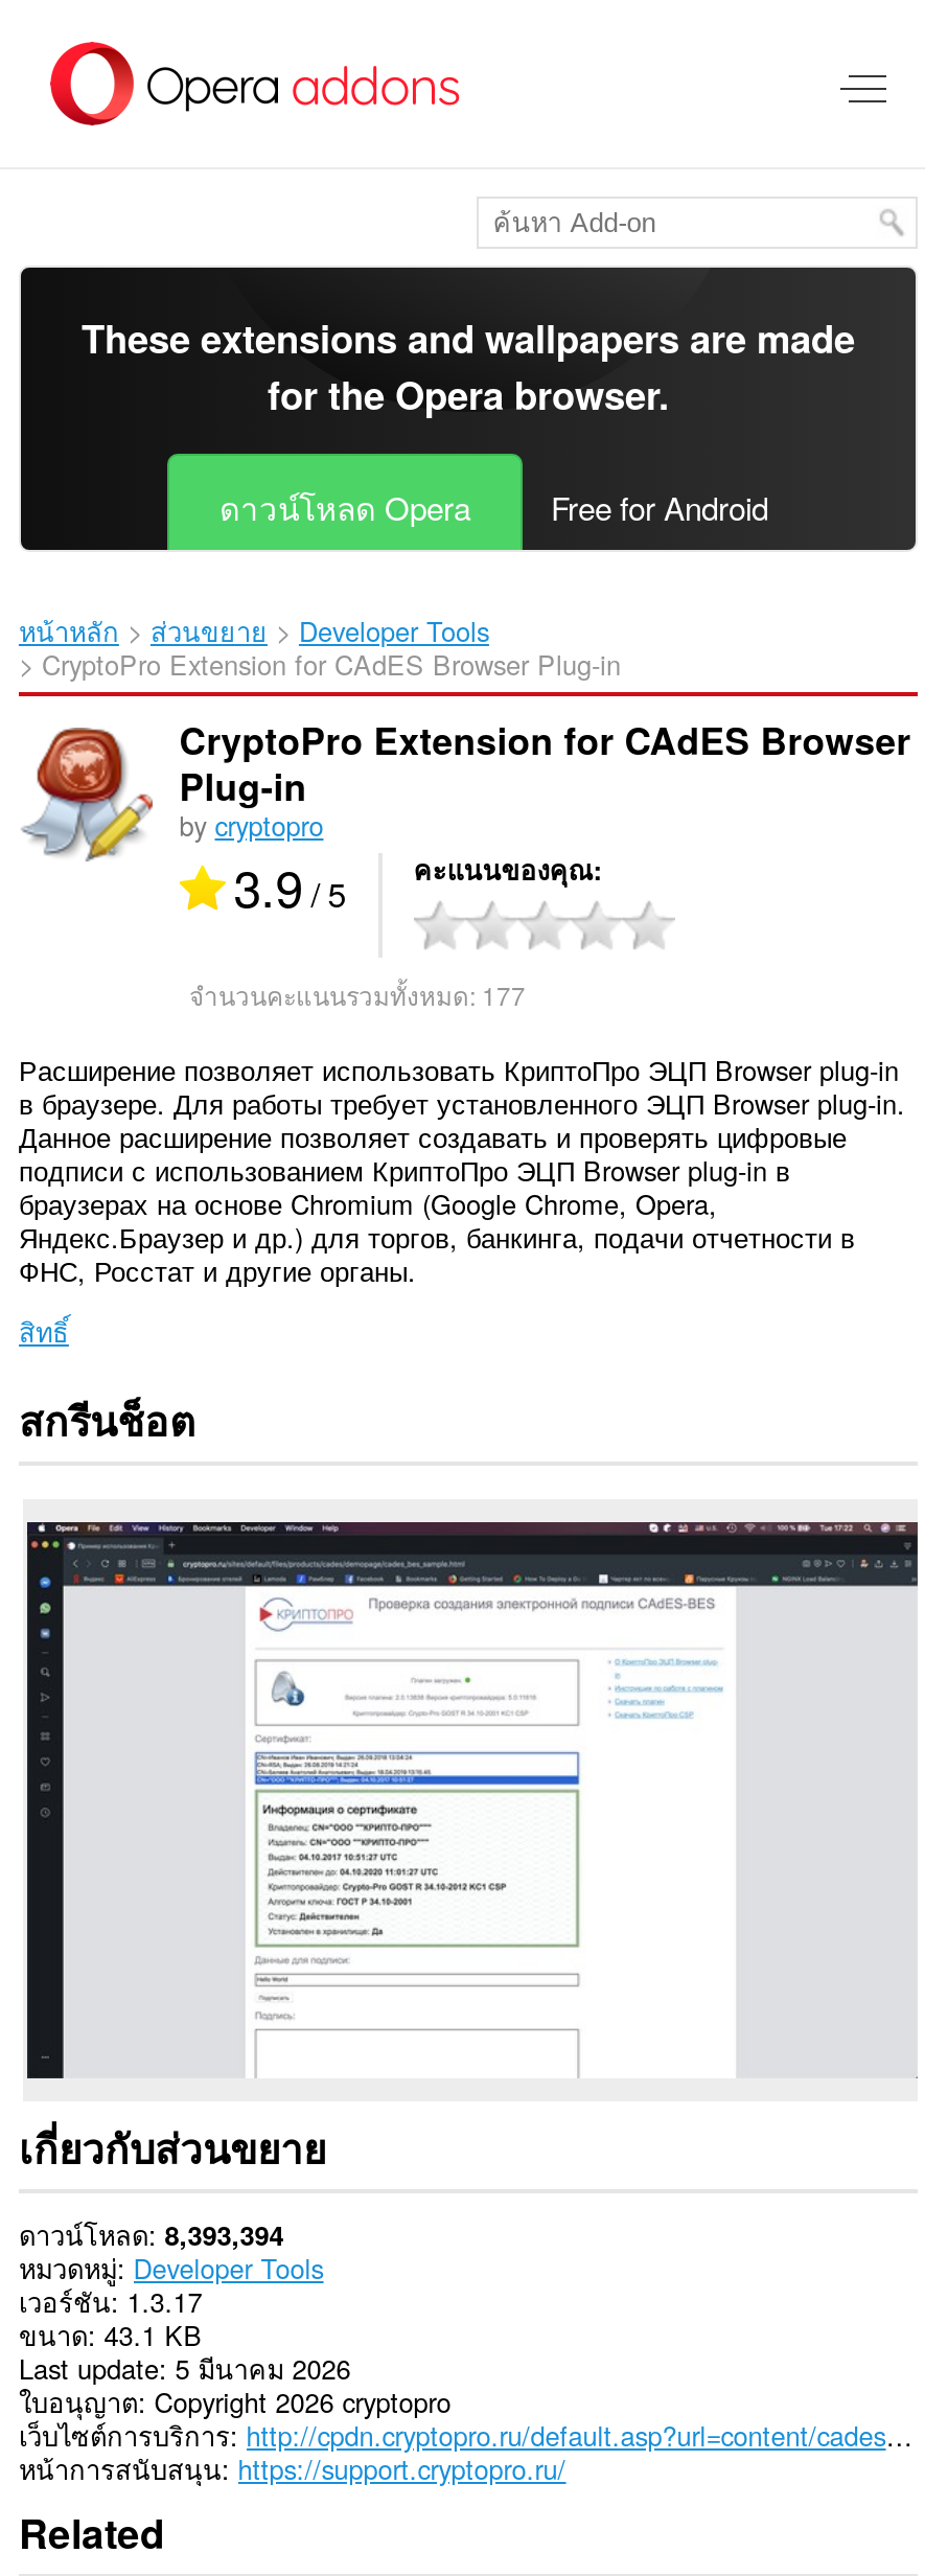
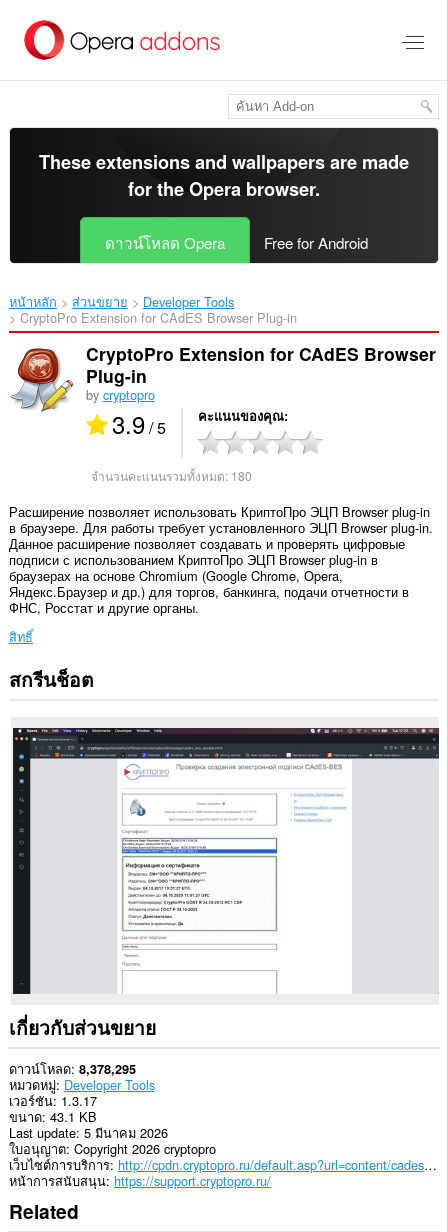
[189,976,526,1011] จำนวนคะแนนรวมทั้งหมด: 177 -> [90,467,251,484] จำนวนคะแนนรวมทั้งหมด: 180
[19,2215,284,2255] ดาวน์โหลด 8,393,394 -> [9,1059,136,1078] ดาวน์โหลด 8,378,295

